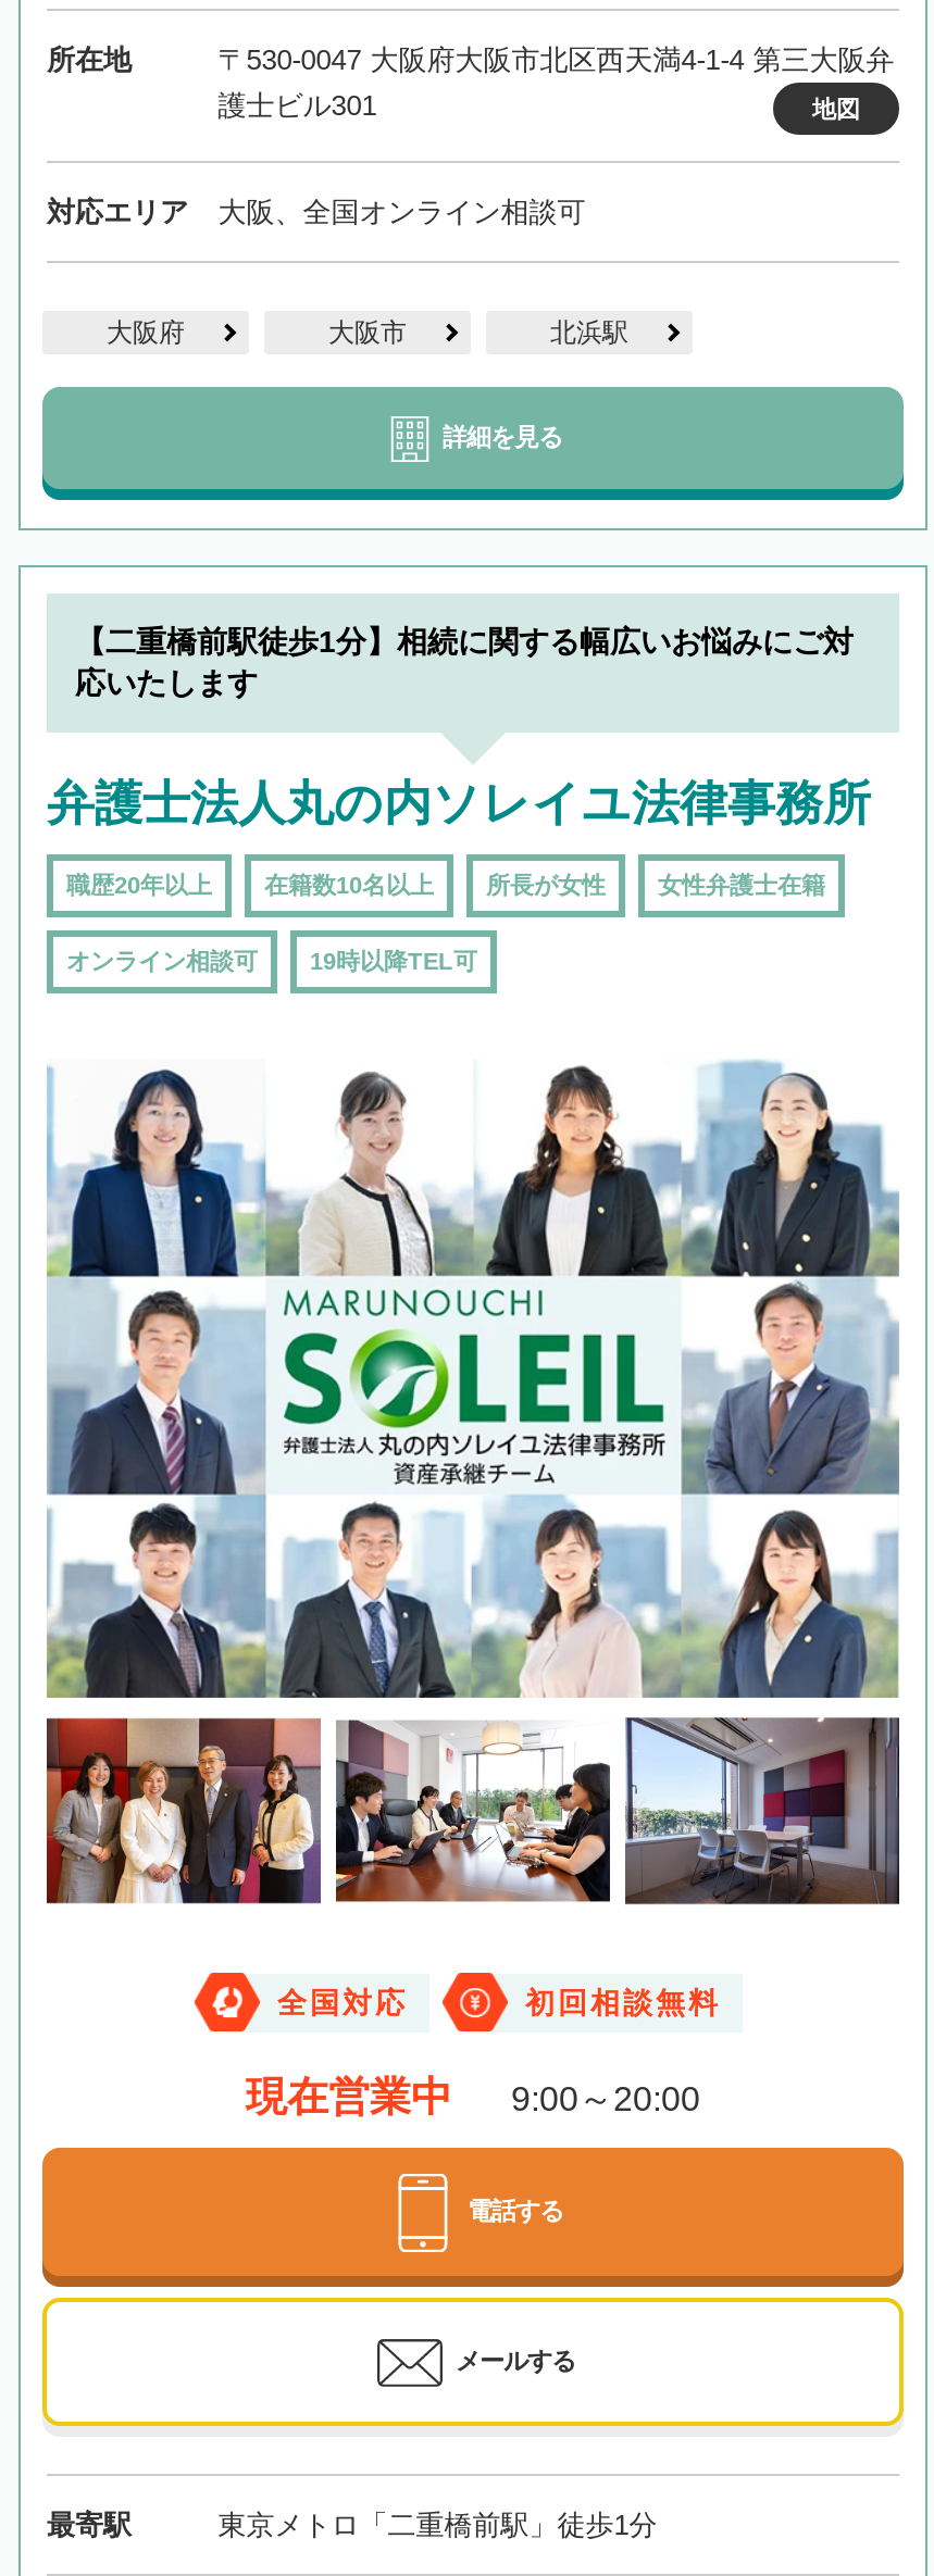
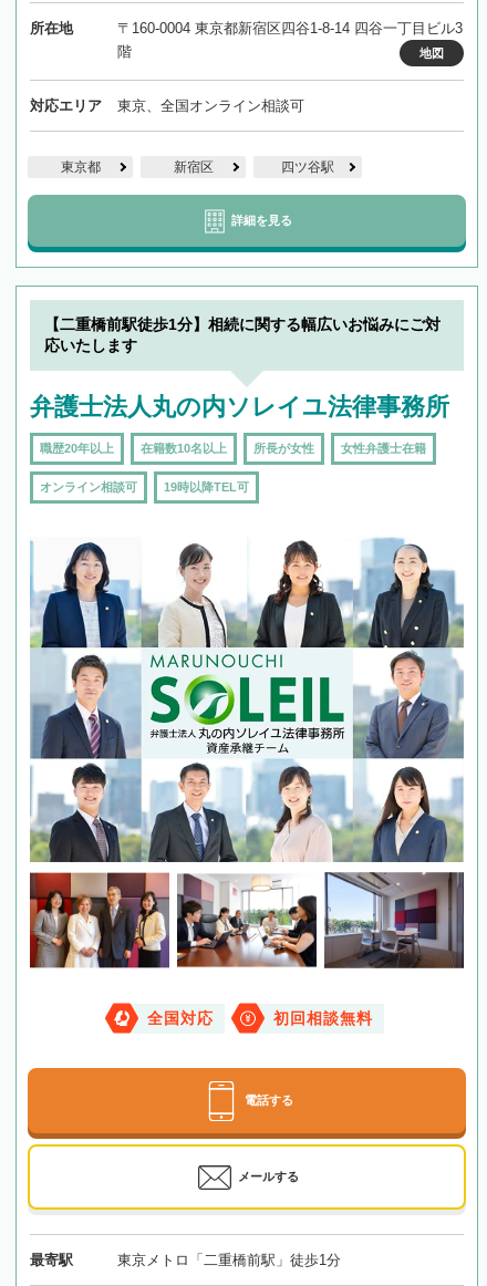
[218,42,894,120] 〒530-0047 大阪府大阪市北区西天満4-1-4 第三大阪弁 | 護士ビル301 -> [117,20,462,60] 〒160-0004 東京都新宿区四谷1-8-14 四谷一丁目ビル3 | 階
[218,194,585,227] 大阪、全国オンライン相談可 -> [117,98,304,114] 東京、全国オンライン相談可
[107,316,628,346] 大阪府 | 大阪市 | 北浜駅 -> [60,160,334,175] 東京都 | 新宿区 | 四ツ谷駅
[246,2073,700,2118] 現在営業中 | 9:00～20:00 -> none

